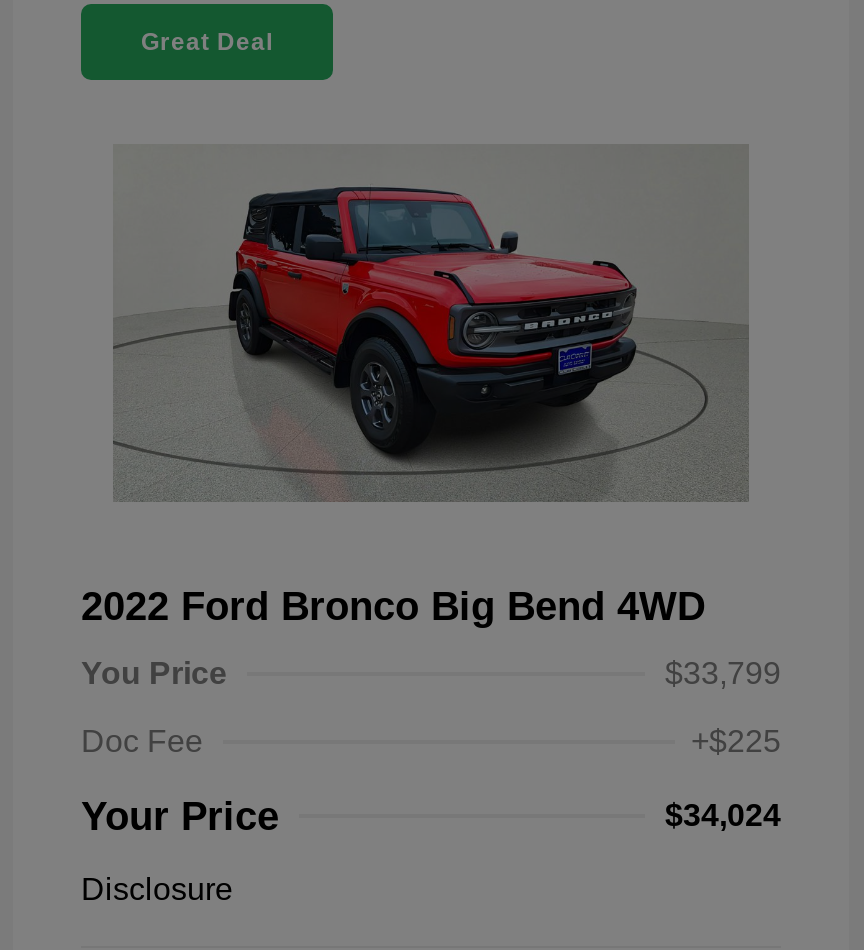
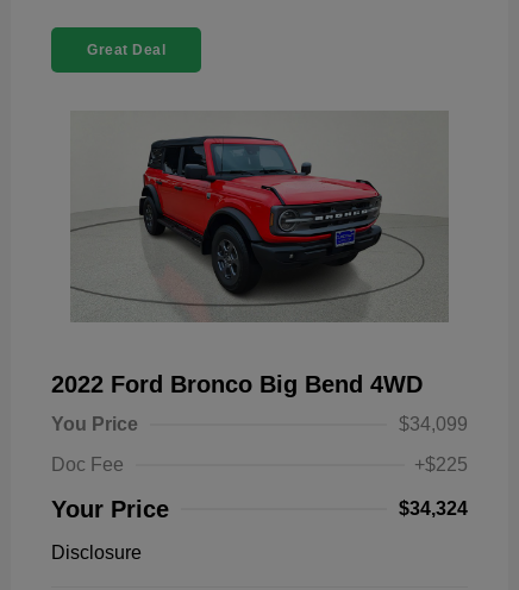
[665,655,781,689] $33,799 -> [399,414,468,435] $34,099
[665,797,781,831] $34,024 -> [399,499,468,519] $34,324

